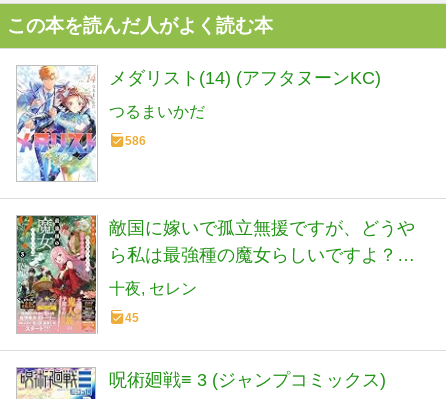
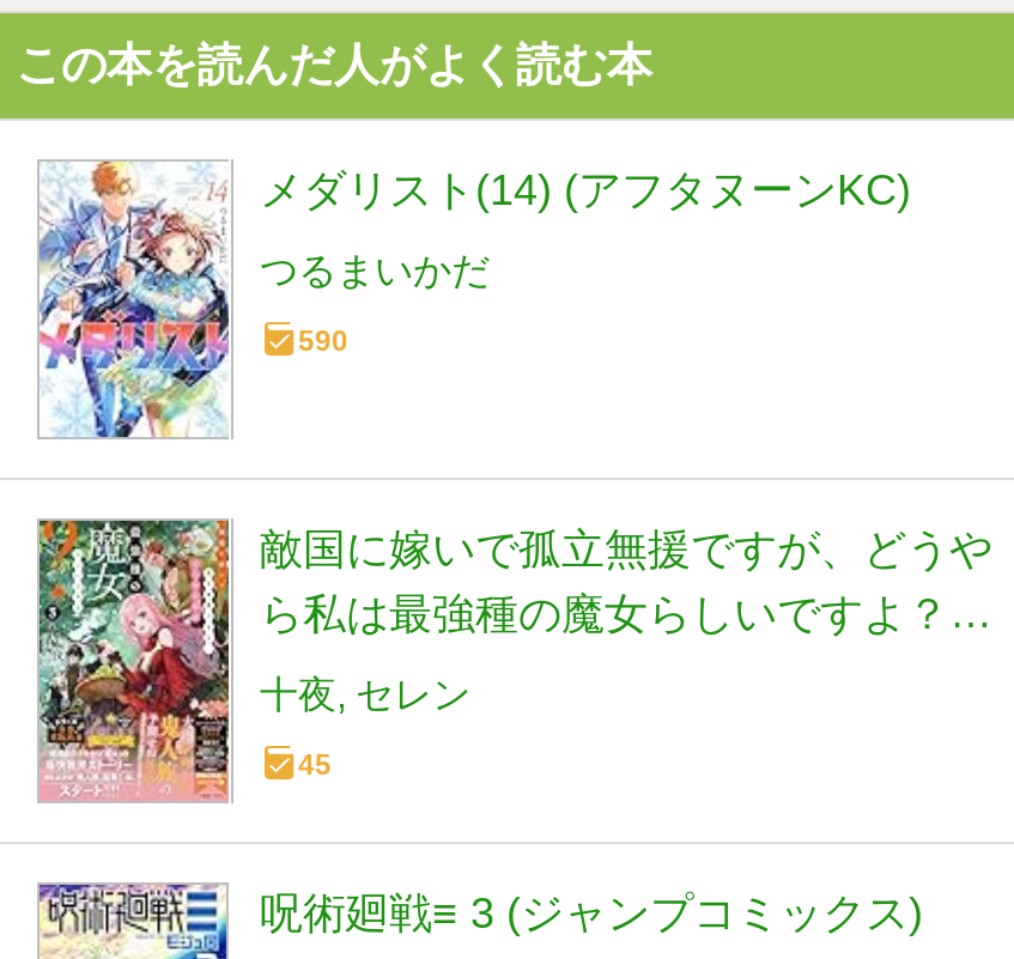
[125,134,146,148] 586 -> [298,325,348,358] 590

